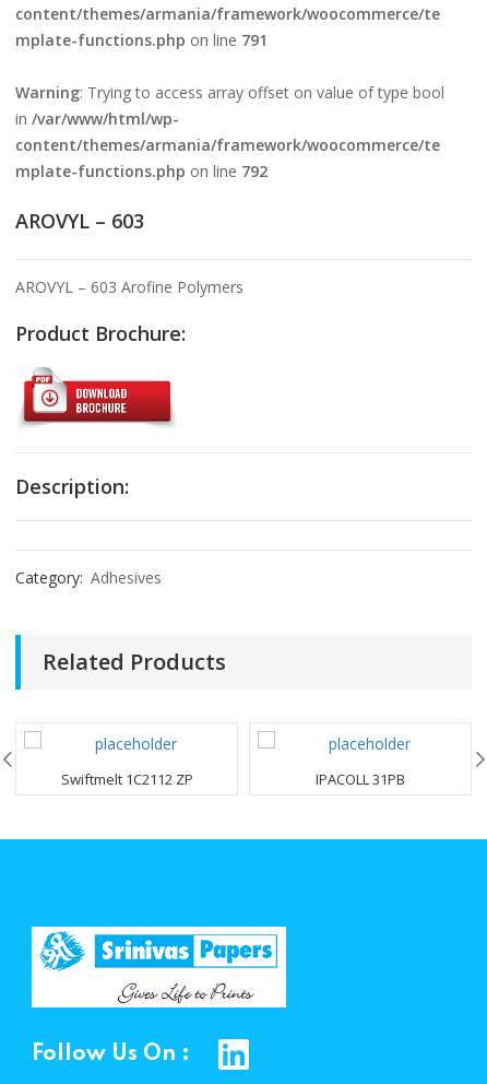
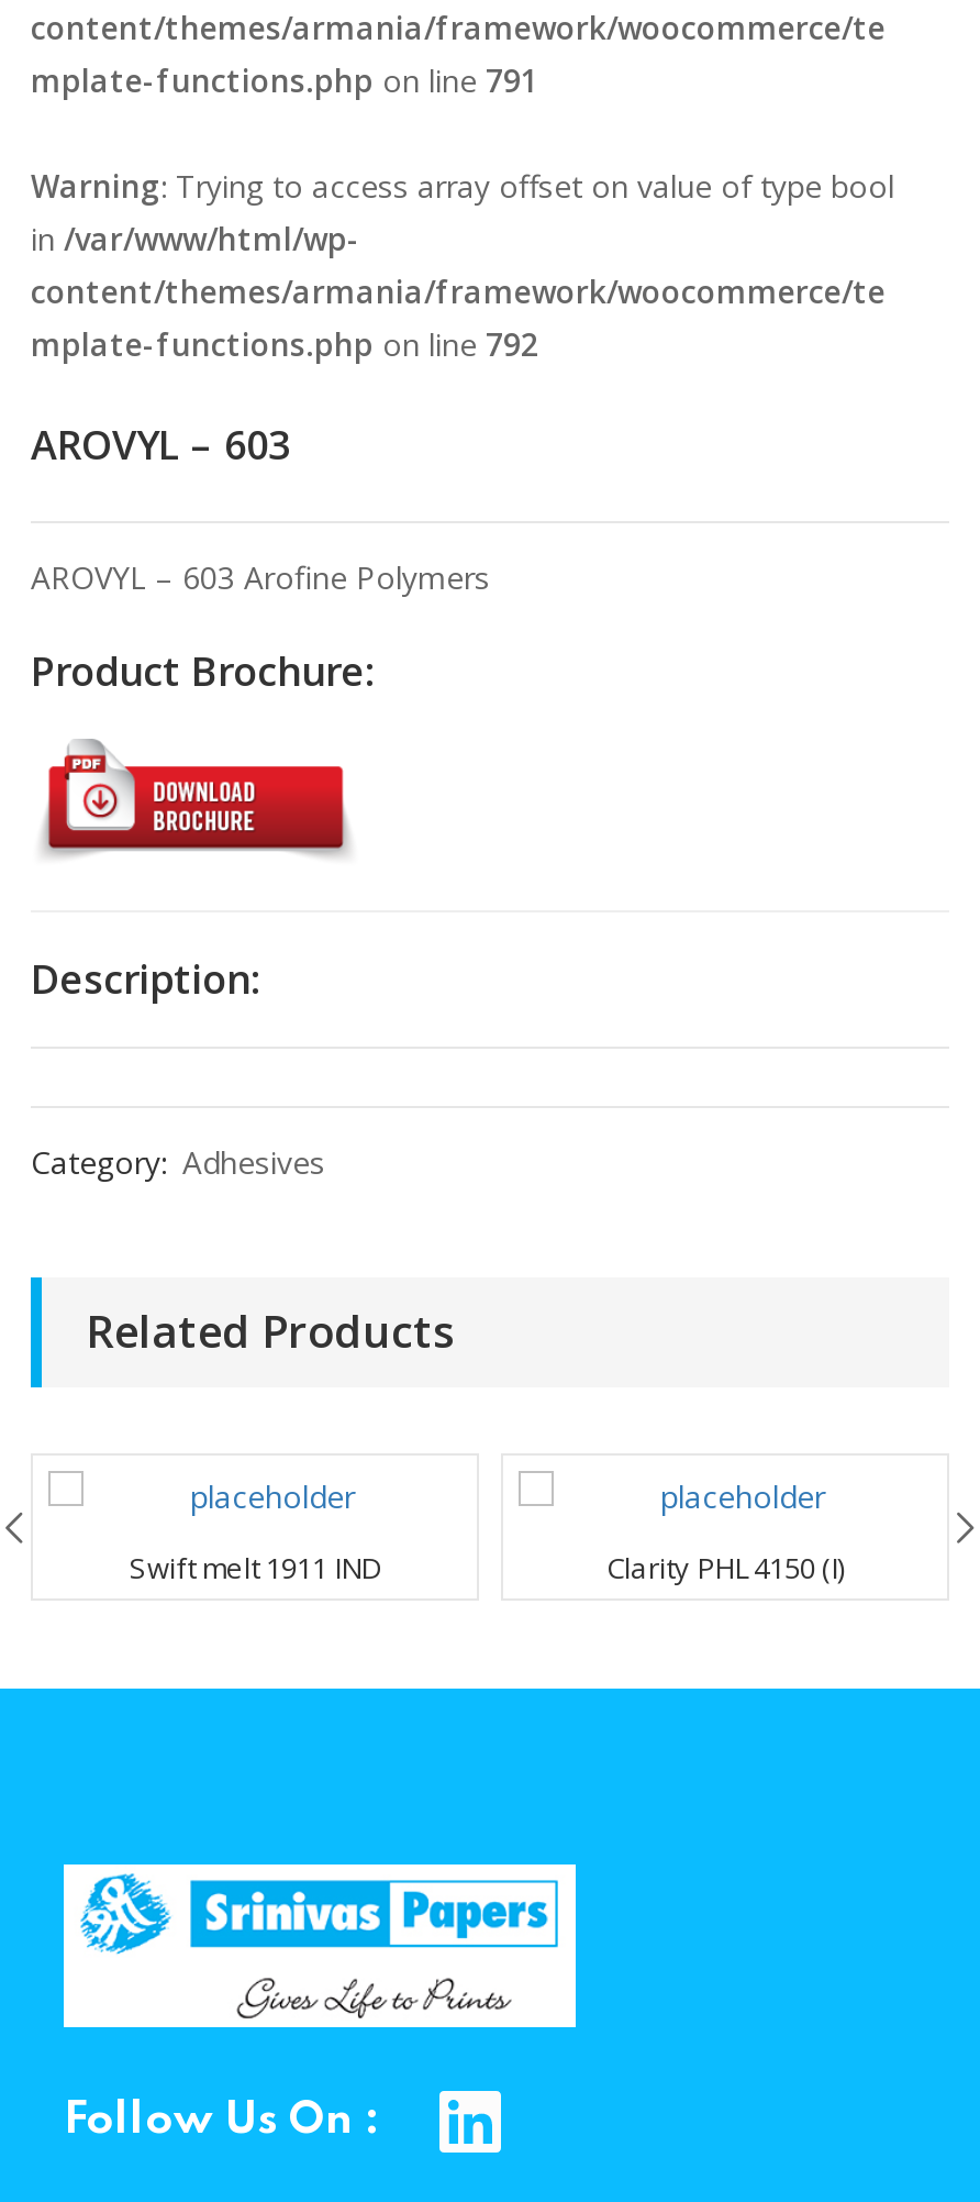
[61,770,405,789] Swiftmelt 1C2112 ZP | IPACOLL 31PB -> [130,1549,844,1588] Swift melt 1911 IND | Clarity PHL 4150 (I)

